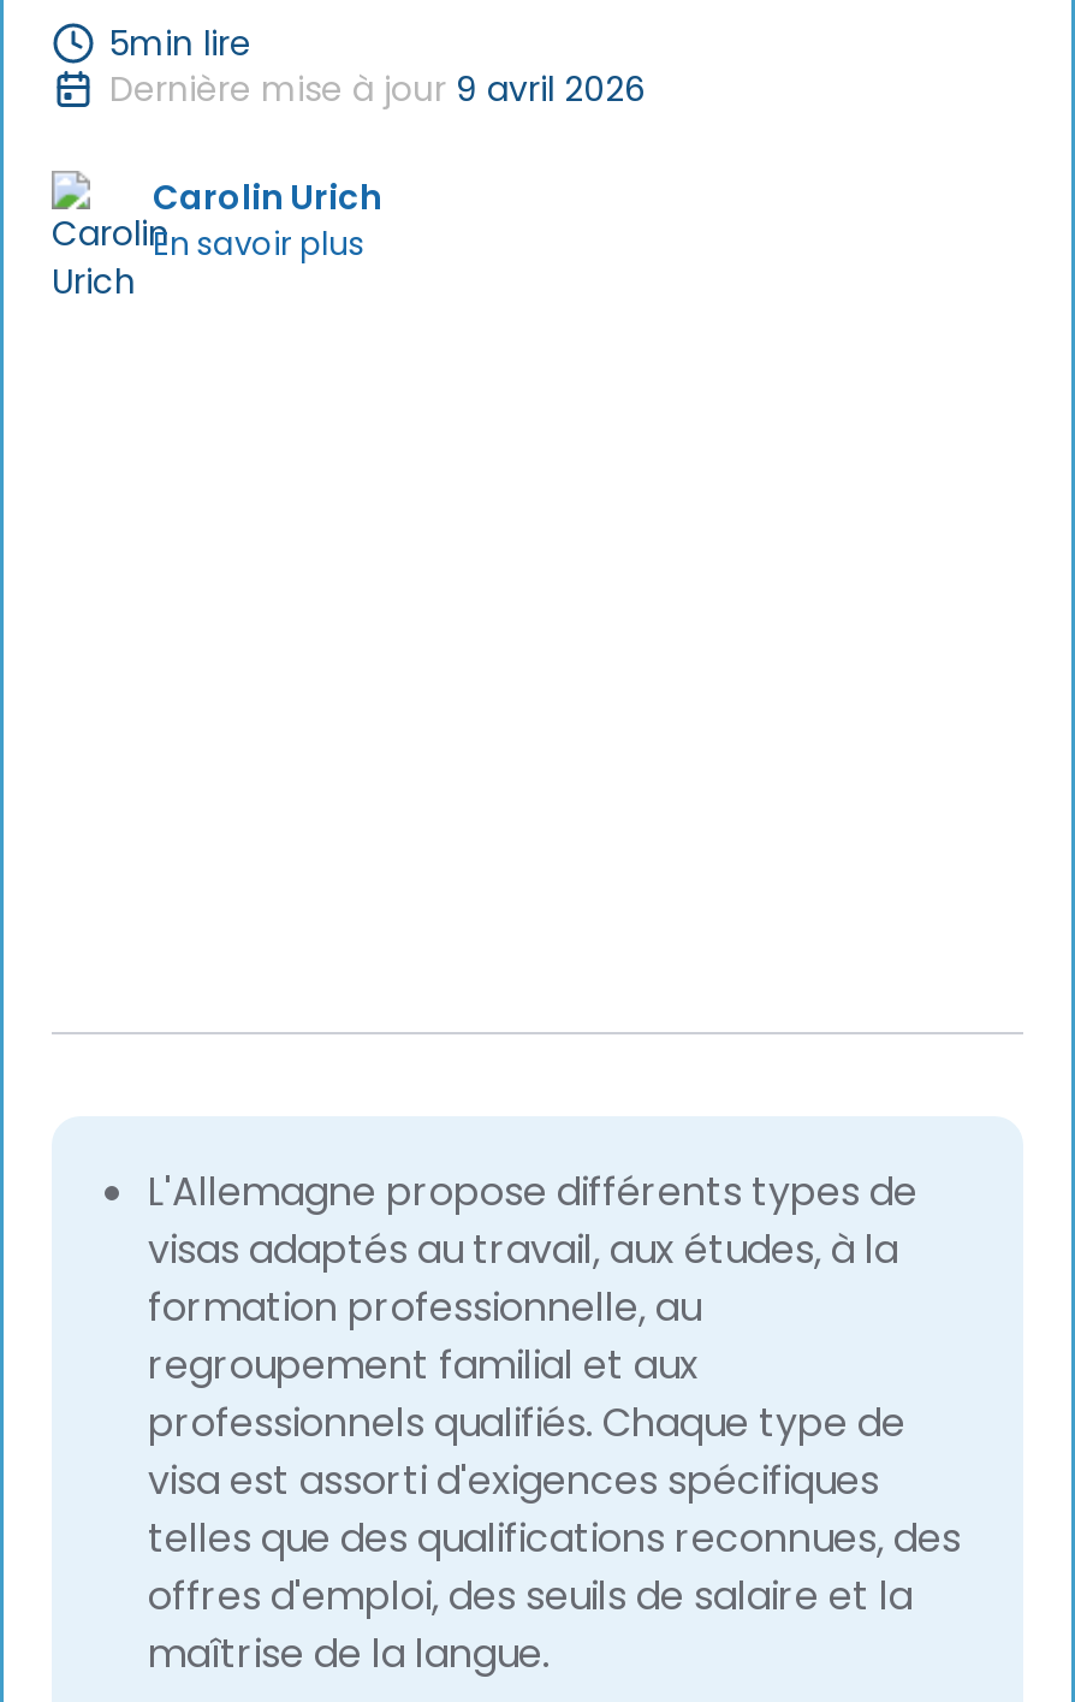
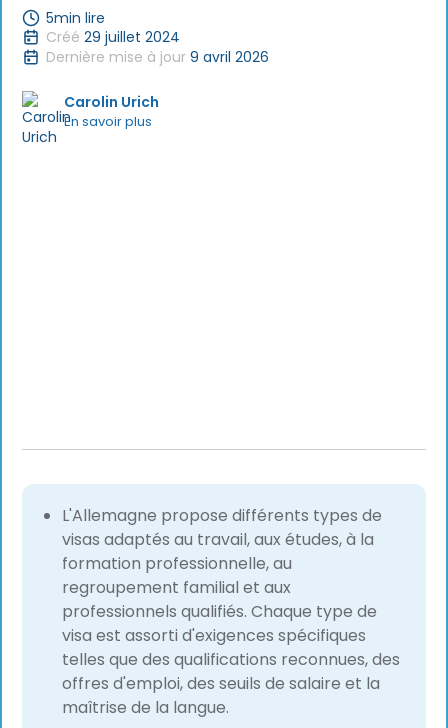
none -> [46,27,180,47] Créé 29 juillet 2024

